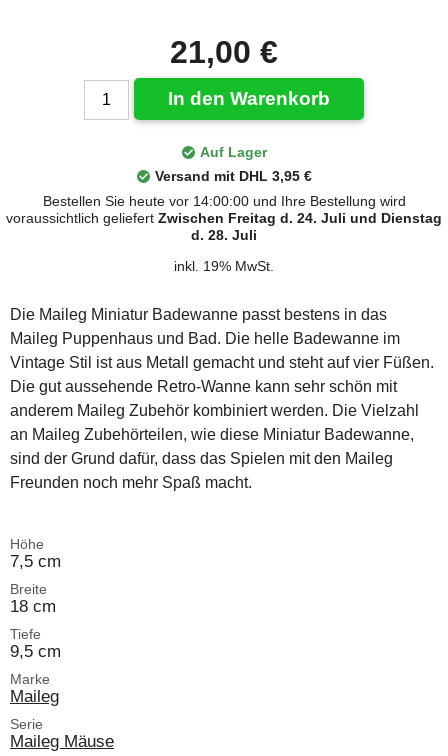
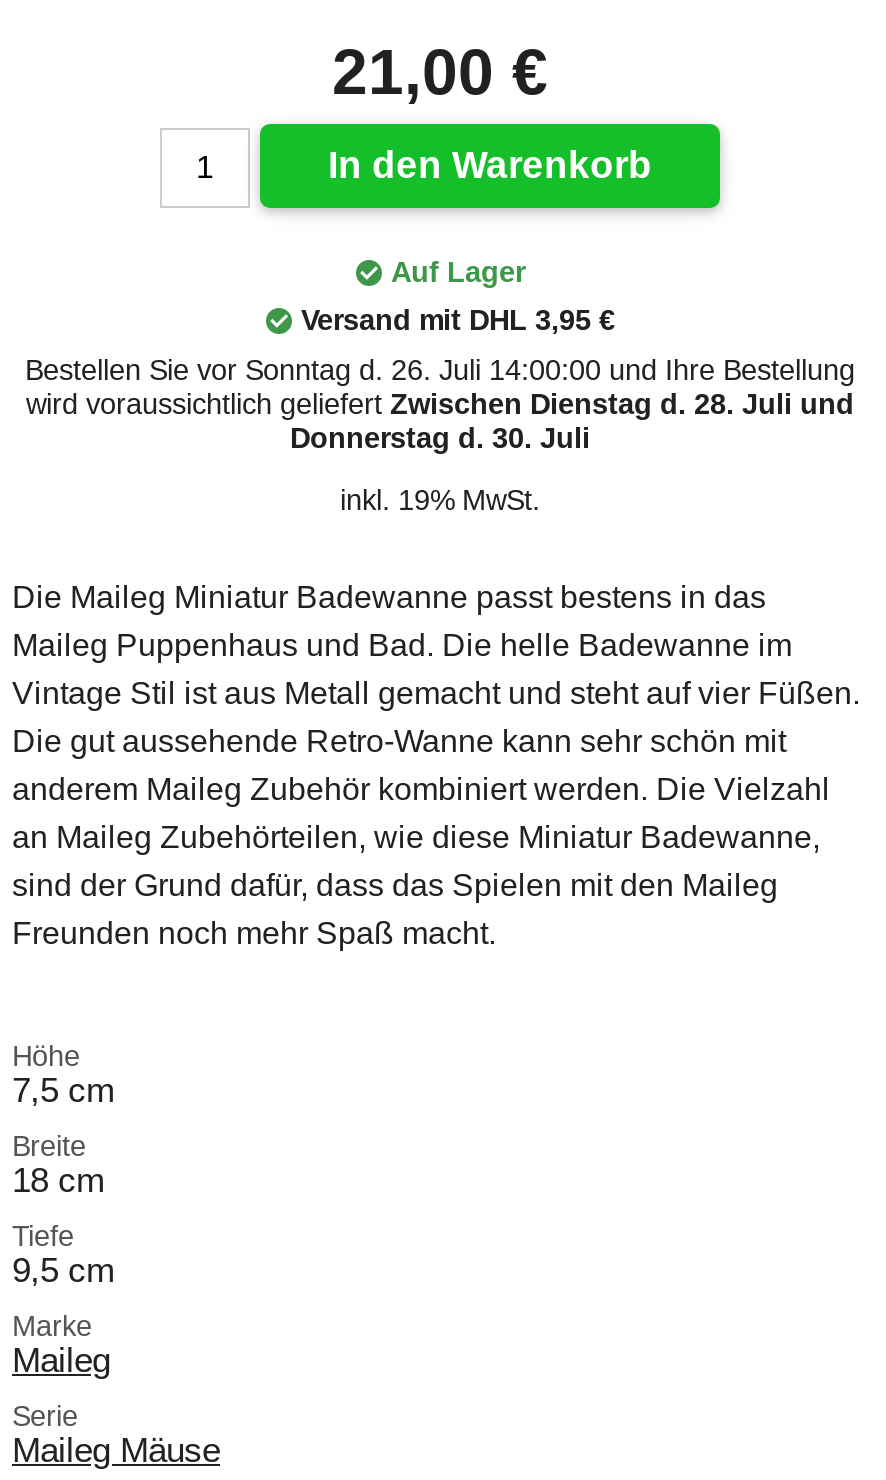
[6,193,442,243] Bestellen Sie heute vor 14:00:00 und Ihre Bestellung wird | voraussichtlich geliefert Zwischen Freitag d. 24. Juli und Dienstag | d. 28. Juli -> [25,354,855,454] Bestellen Sie vor Sonntag d. 26. Juli 14:00:00 und Ihre Bestellung | wird voraussichtlich geliefert Zwischen Dienstag d. 28. Juli und | Donnerstag d. 30. Juli

